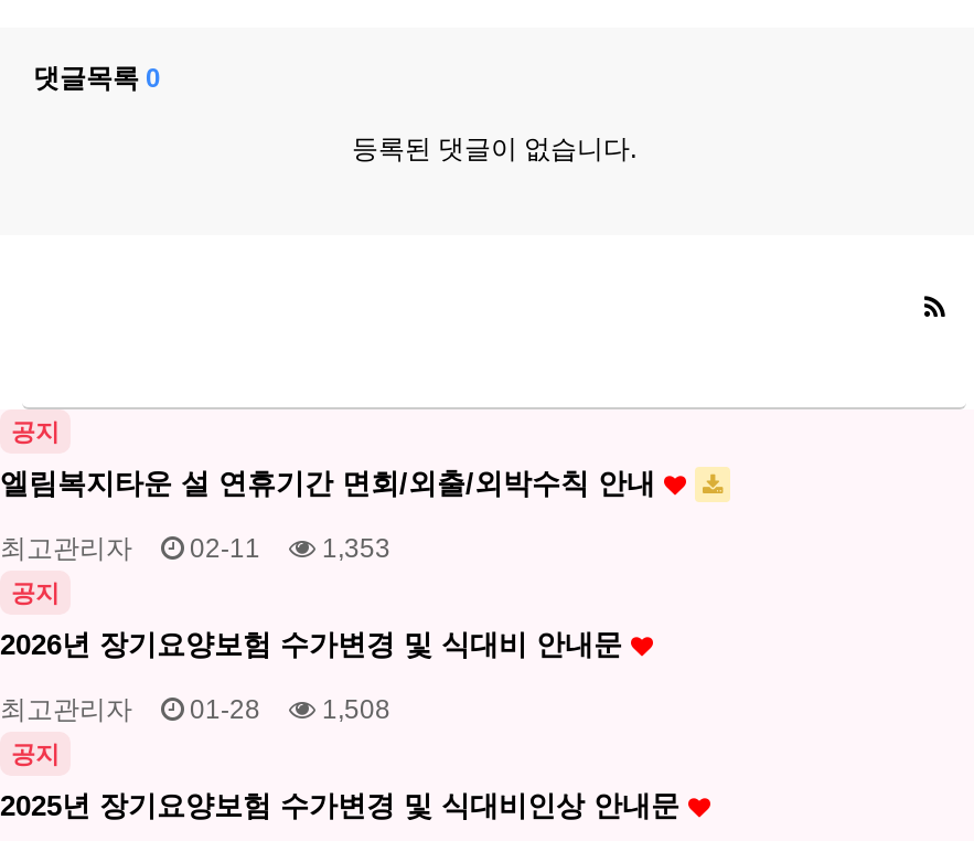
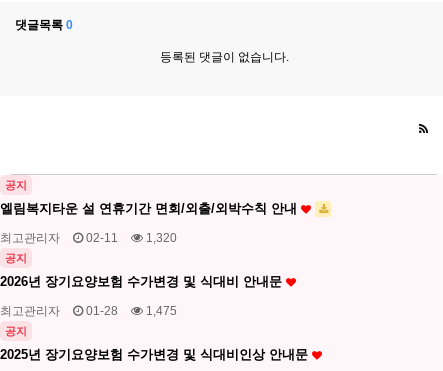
[0,533,390,564] 최고관리자 02-11 1,353 -> [0,231,177,245] 최고관리자 02-11 1,320
[0,694,390,725] 최고관리자 01-28 1,508 -> [0,304,177,318] 최고관리자 01-28 1,475

